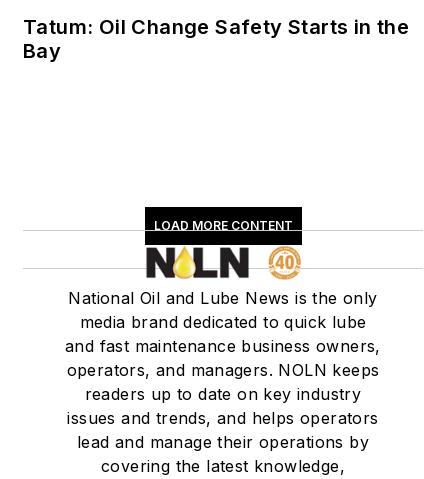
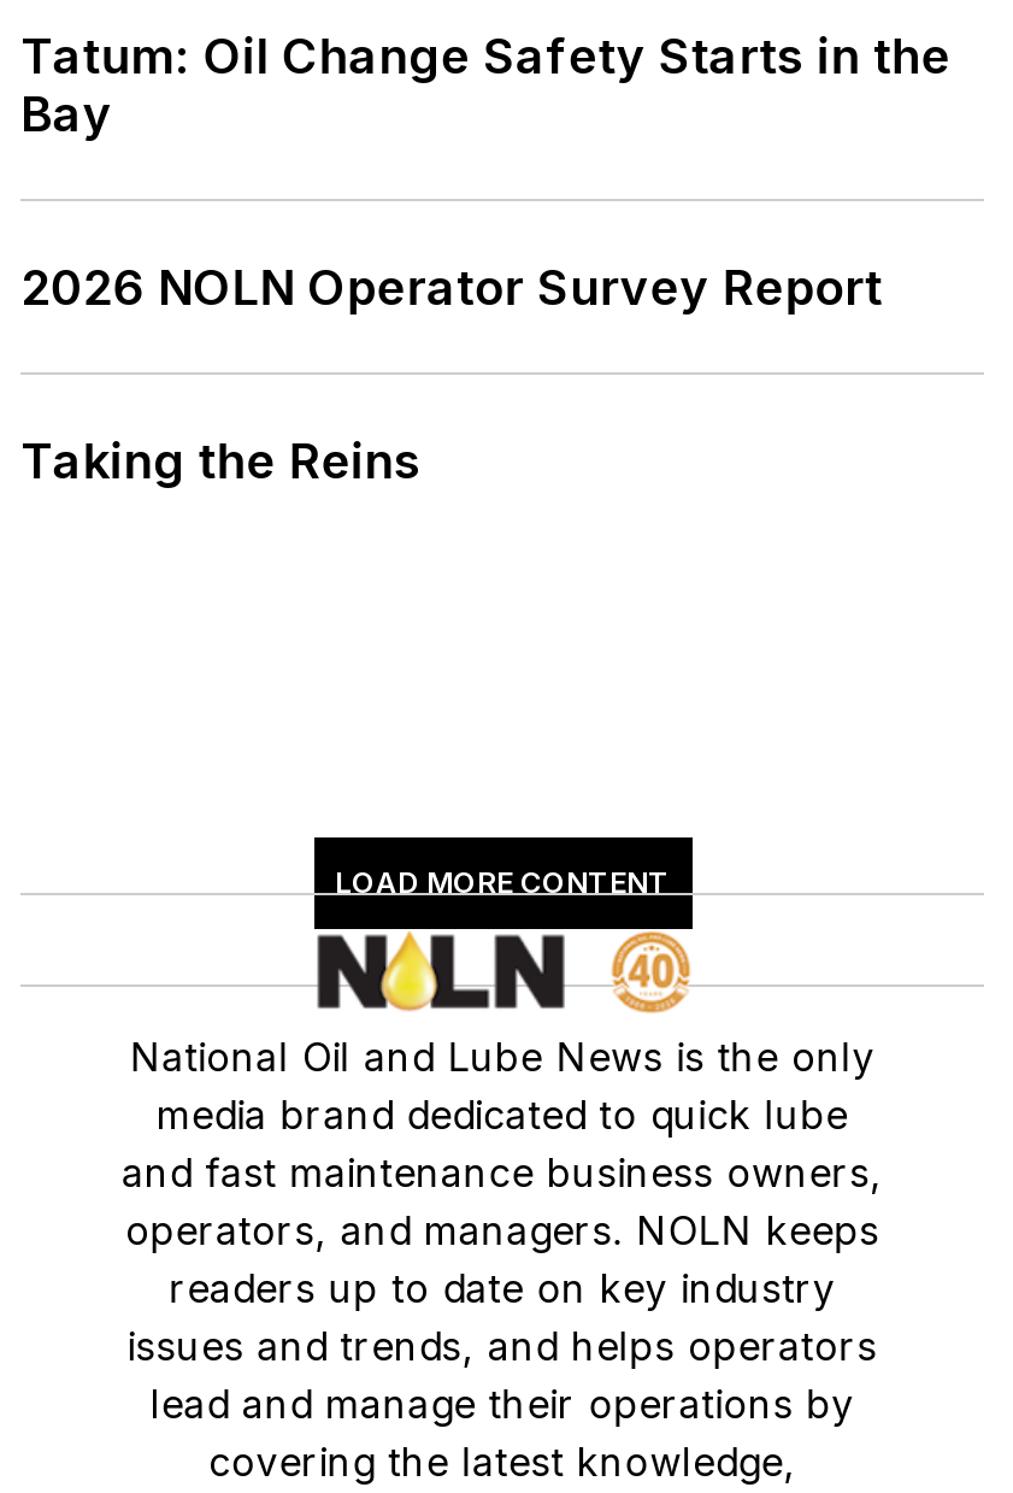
none -> [20,259,882,490] 2026 NOLN Operator Survey Report | Taking the Reins

